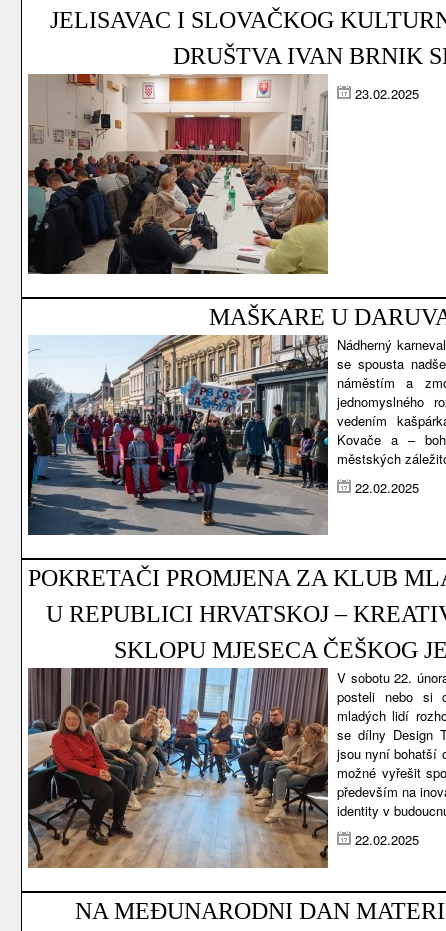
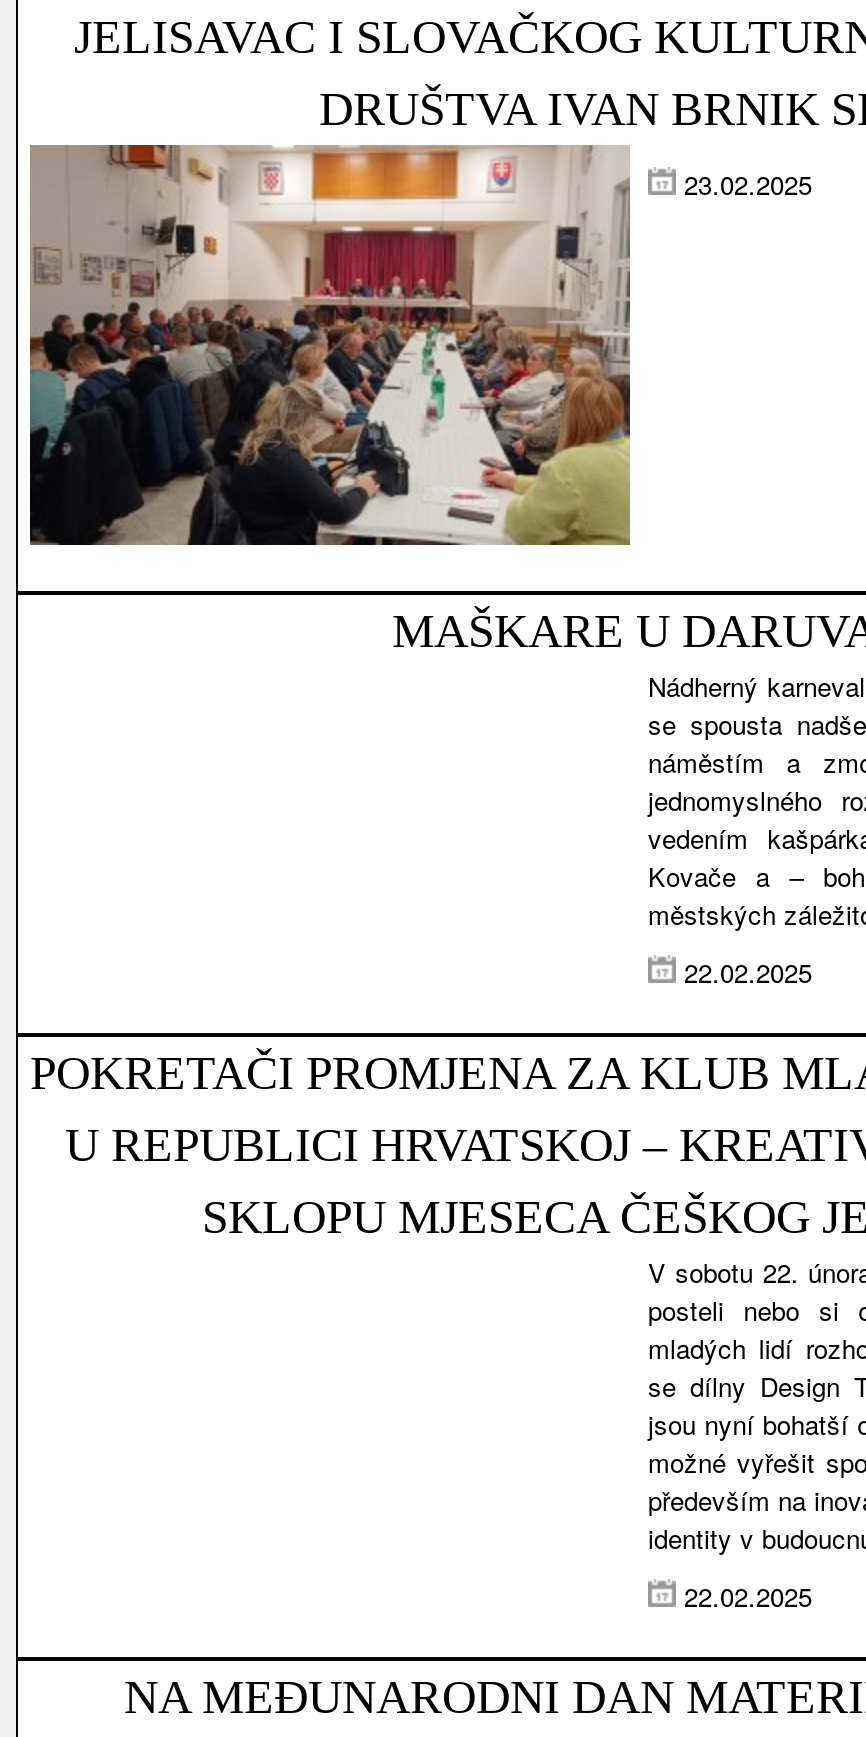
[27,334,329,536] [image] -> none
[27,667,329,869] [image] -> none

